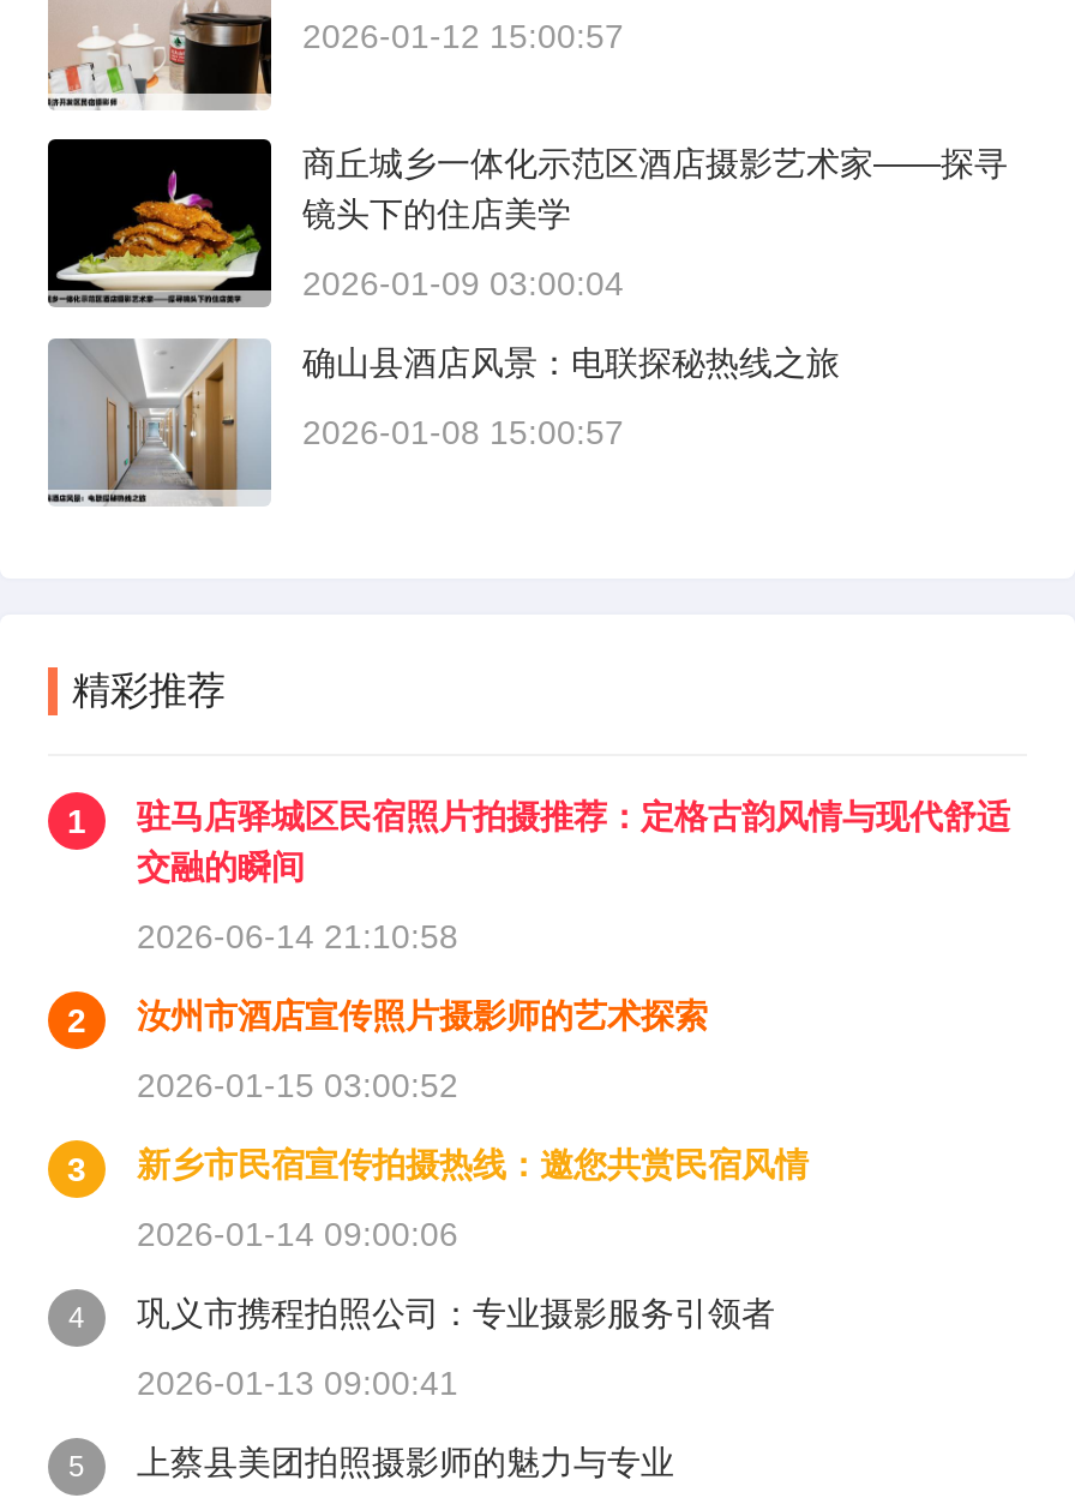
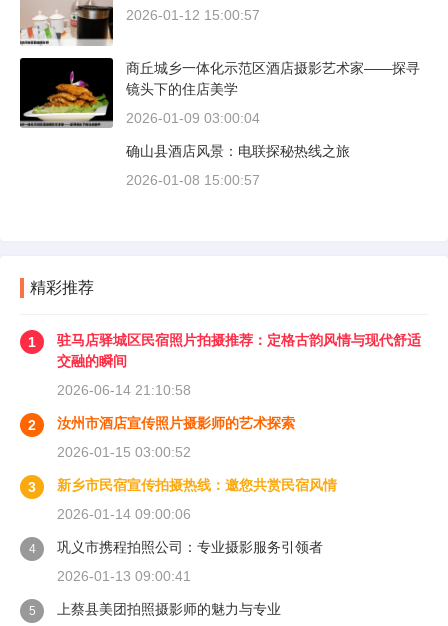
[46,336,274,507] [image] -> none

